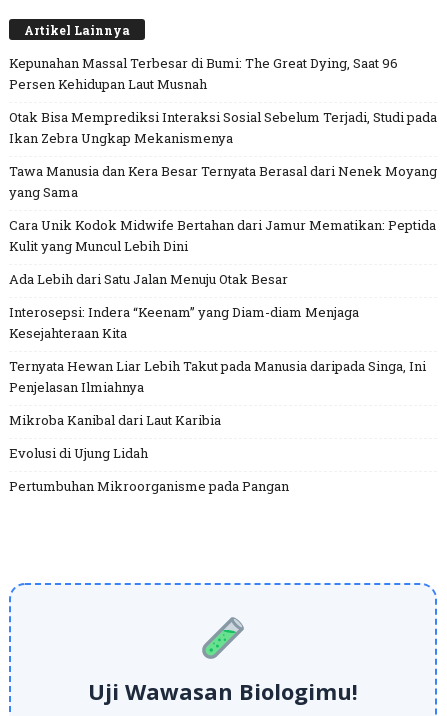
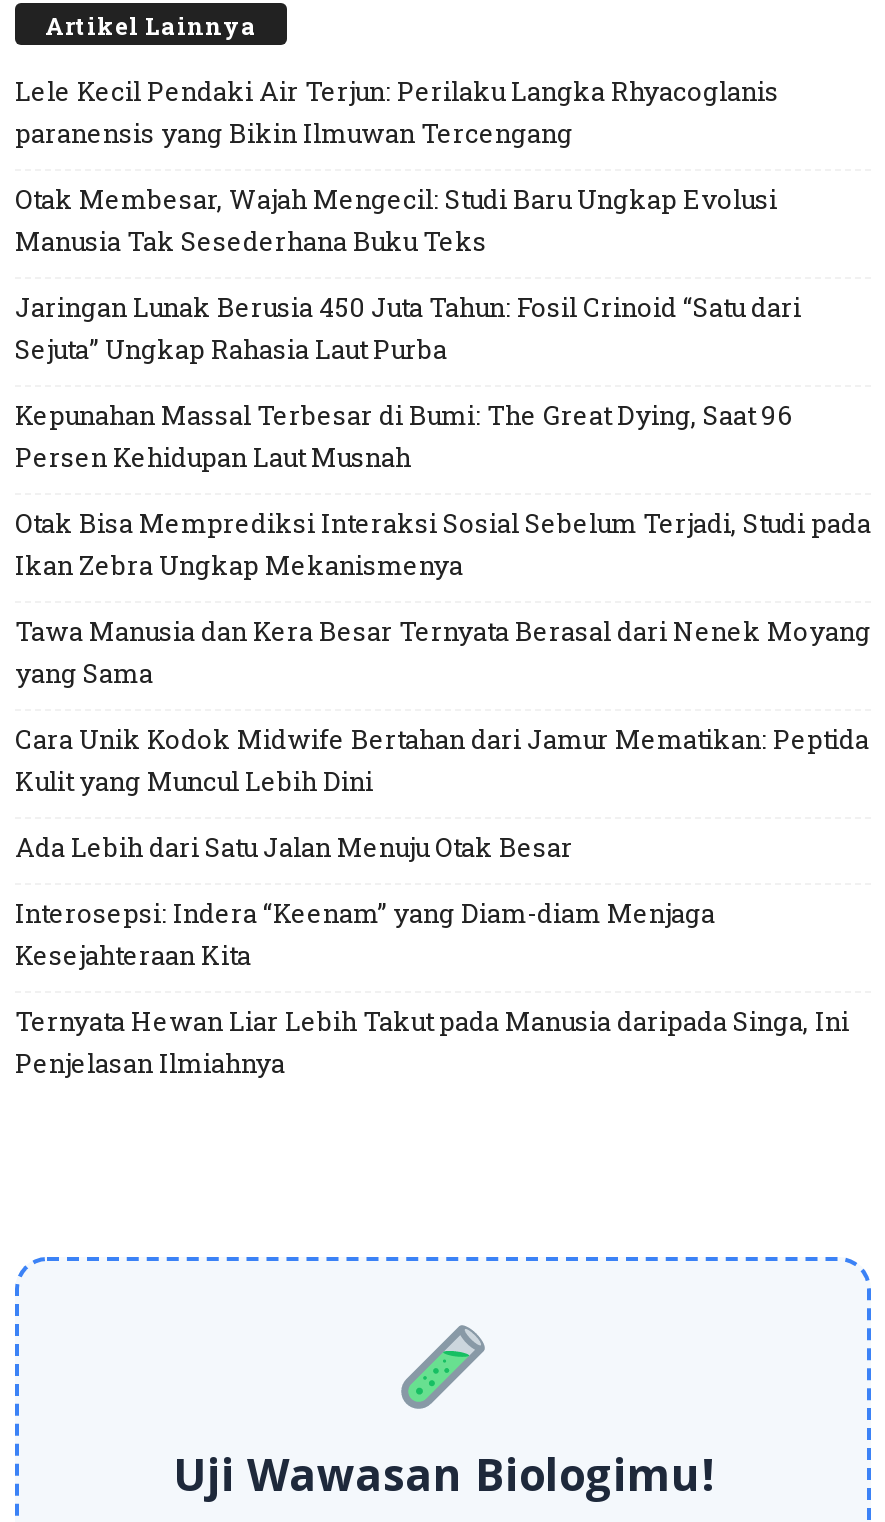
none -> [15,73,801,367] Lele Kecil Pendaki Air Terjun: Perilaku Langka Rhyacoglanis | paranensis yang Bikin Ilmuwan Tercengang | Otak Membesar, Wajah Mengecil: Studi Baru Ungkap Evolusi | Manusia Tak Sesederhana Buku Teks | Jaringan Lunak Berusia 450 Juta Tahun: Fosil Crinoid “Satu dari | Sejuta” Ungkap Rahasia Laut Purba
moved [9,54,437,396] -> [15,397,871,1081]: Kepunahan Massal Terbesar di Bumi: The Great Dying, Saat 96 | Persen Kehidupan Laut Musnah | Otak Bisa Memprediksi Interaksi Sosial Sebelum Terjadi, Studi pada | ... | Ternyata Hewan Liar Lebih Takut pada Manusia daripada Singa, Ini | Penjelasan Ilmiahnya
[9,411,289,495] Mikroba Kanibal dari Laut Karibia | Evolusi di Ujung Lidah | Pertumbuhan Mikroorganisme pada Pangan -> none

